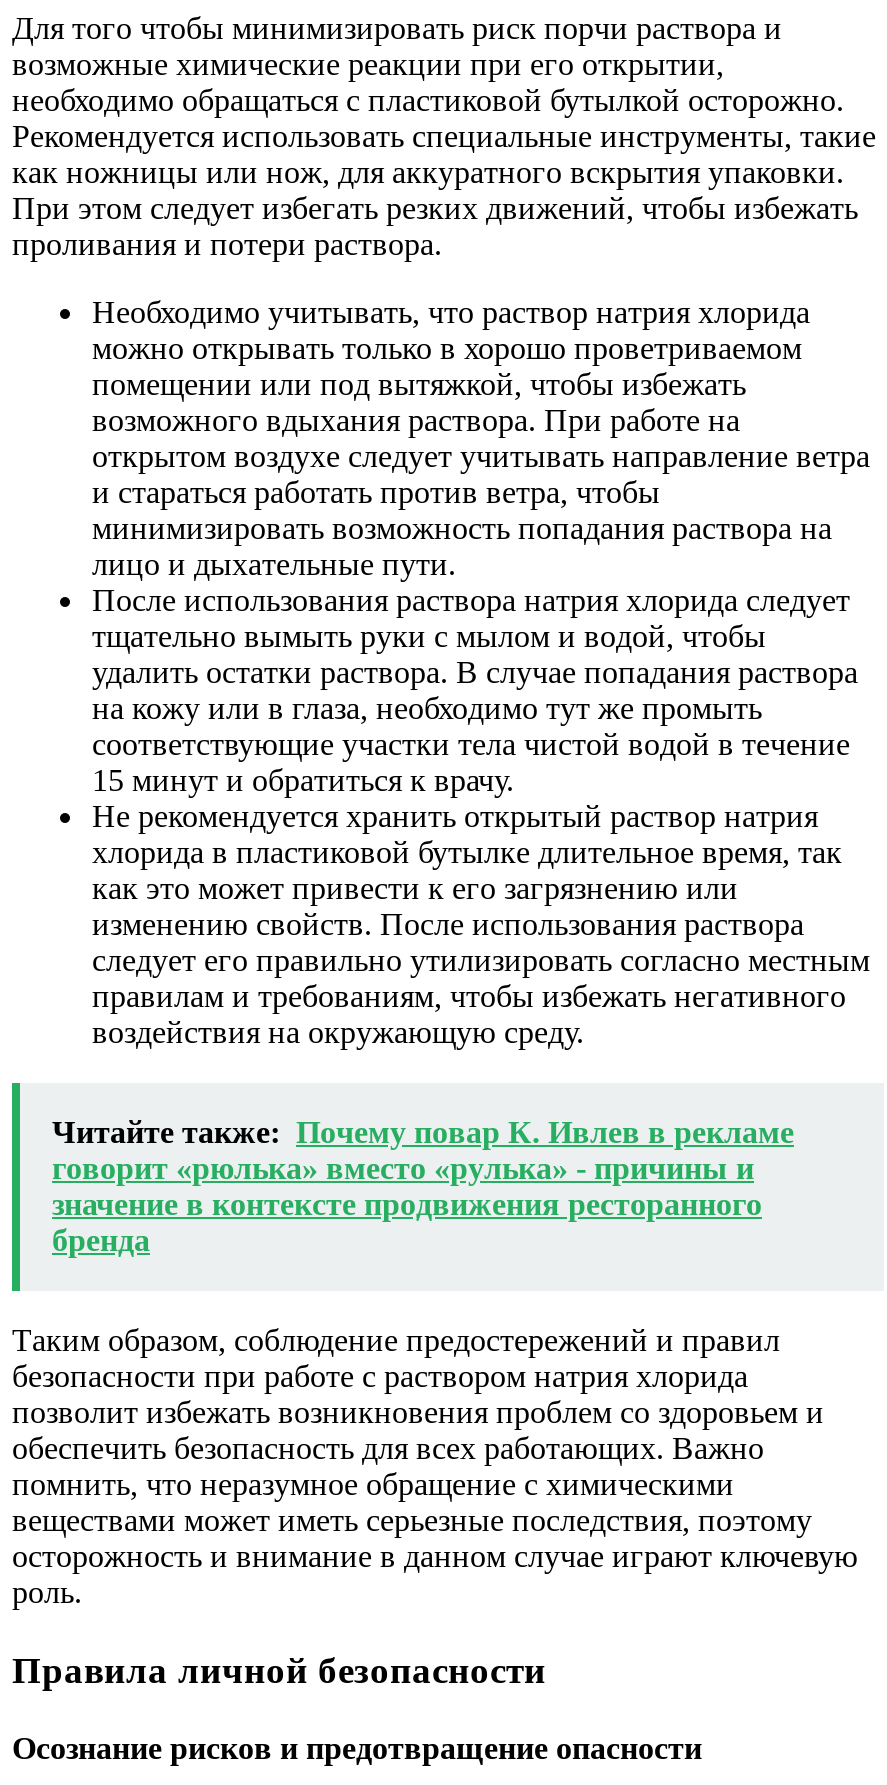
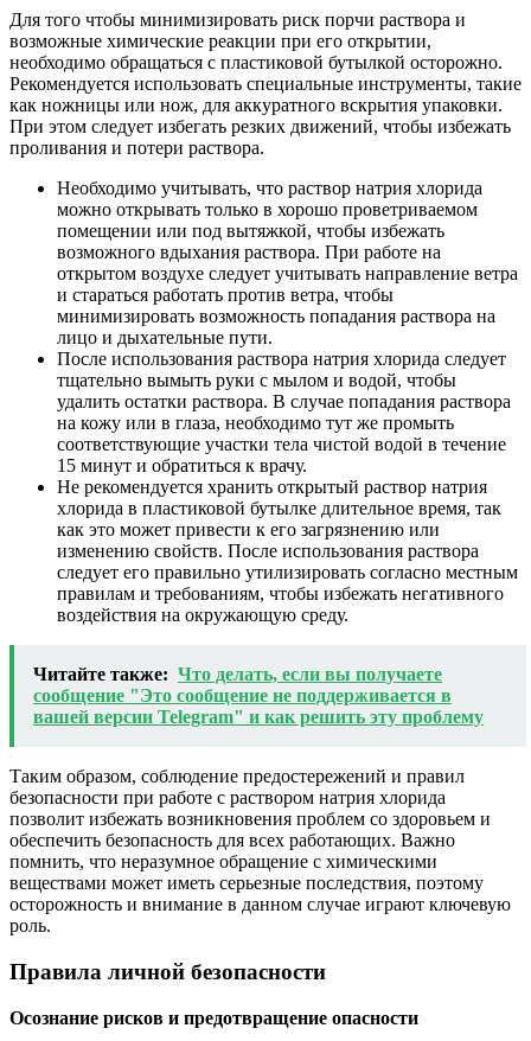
[52,1116,794,1258] Читайте также: Почему повар К. Ивлев в рекламе | говорит «рюлька» вместо «рулька» - причины и | значение в контексте продвижения ресторанного | бренда -> [33,664,484,727] Читайте также: Что делать, если вы получаете | сообщение "Это сообщение не поддерживается в | вашей версии Telegram" и как решить эту проблему

